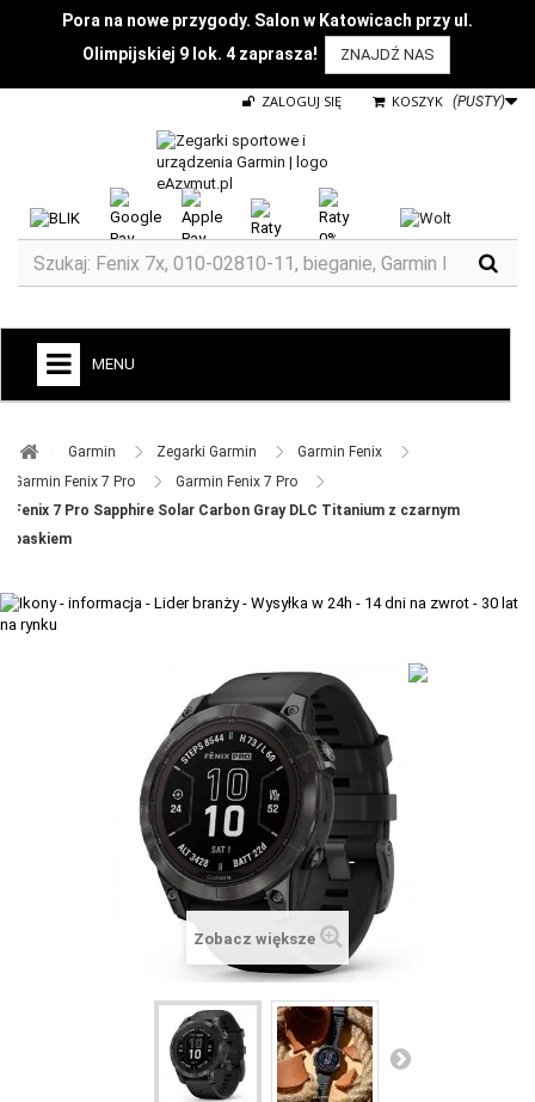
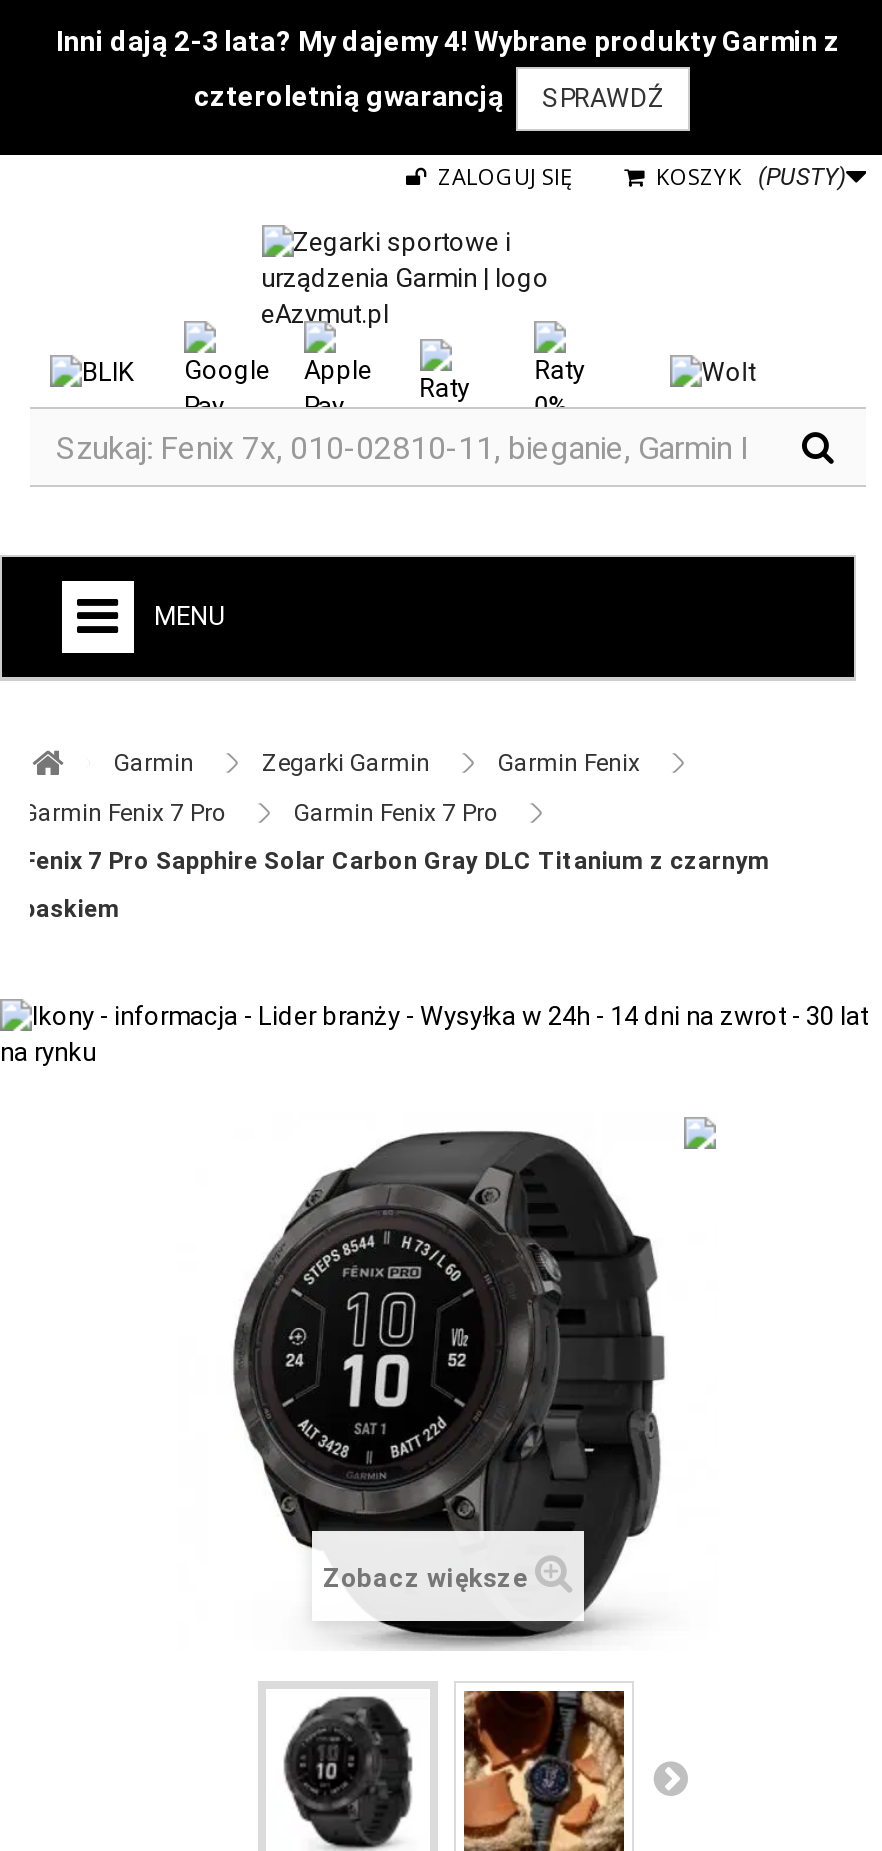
[62,11,473,30] Pora na nowe przygody. Salon w Katowicach przy ul. -> [56,25,840,57] Inni dają 2-3 lata? My dajemy 4! Wybrane produkty Garmin z
[82,44,434,63] Olimpijskiej 9 lok. 4 zaprasza! | ZNAJDŹ NAS -> [194,80,664,113] czteroletnią gwarancją | SPRAWDŹ

